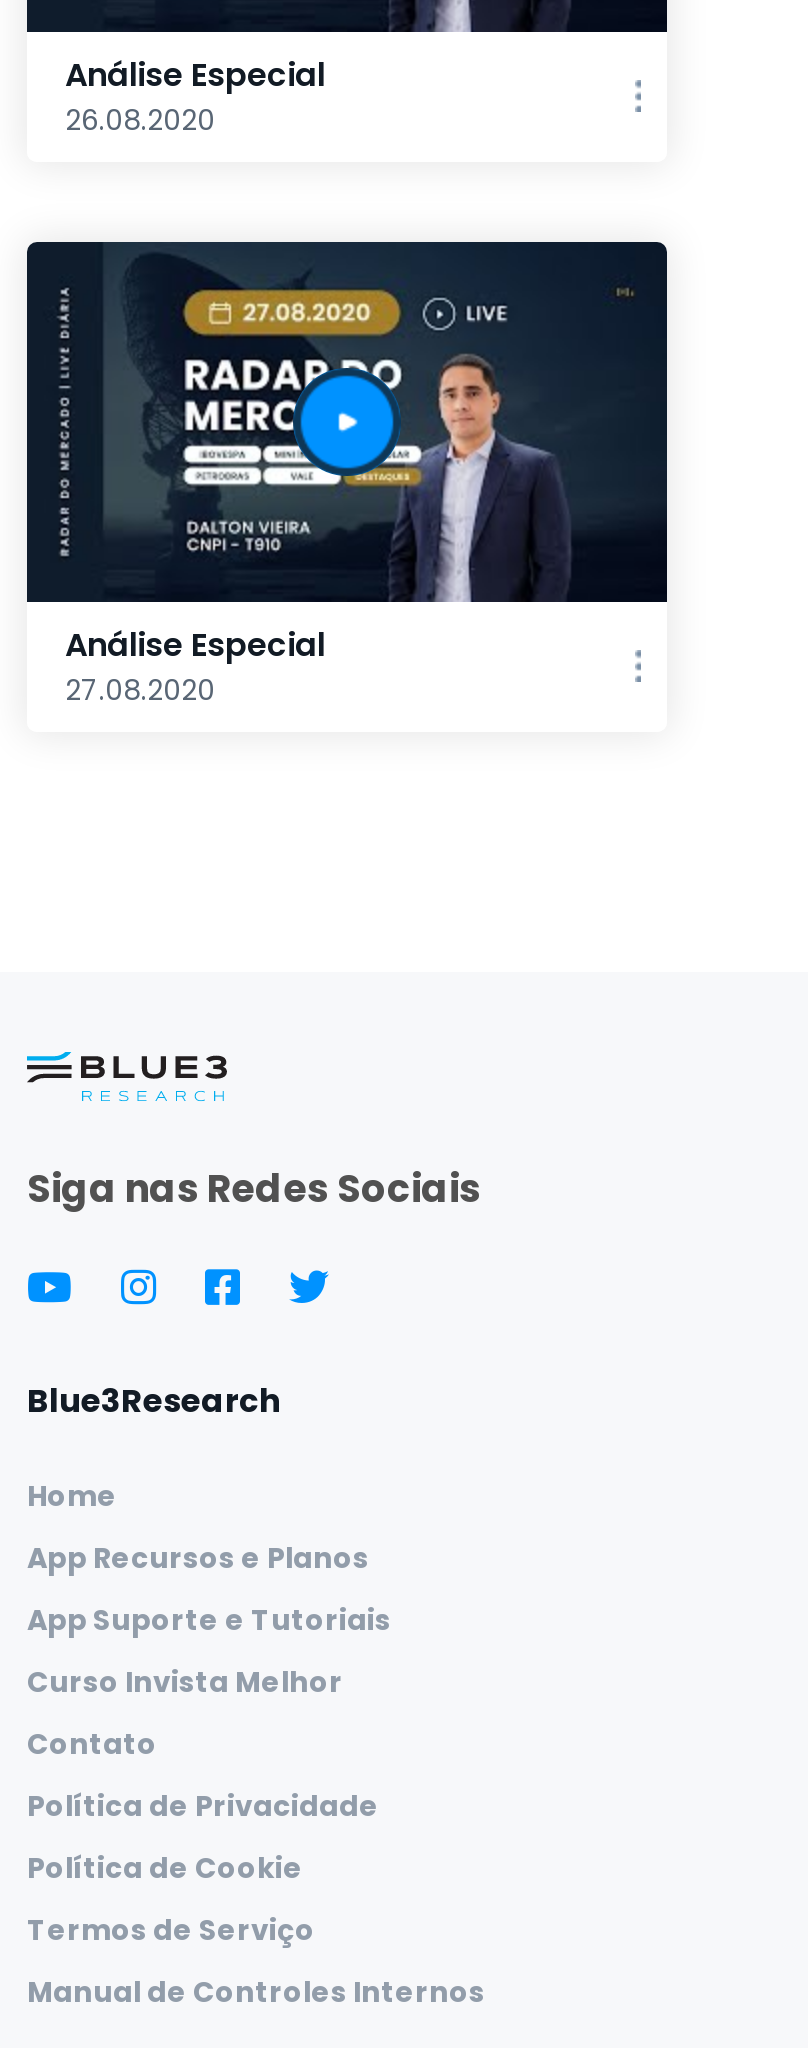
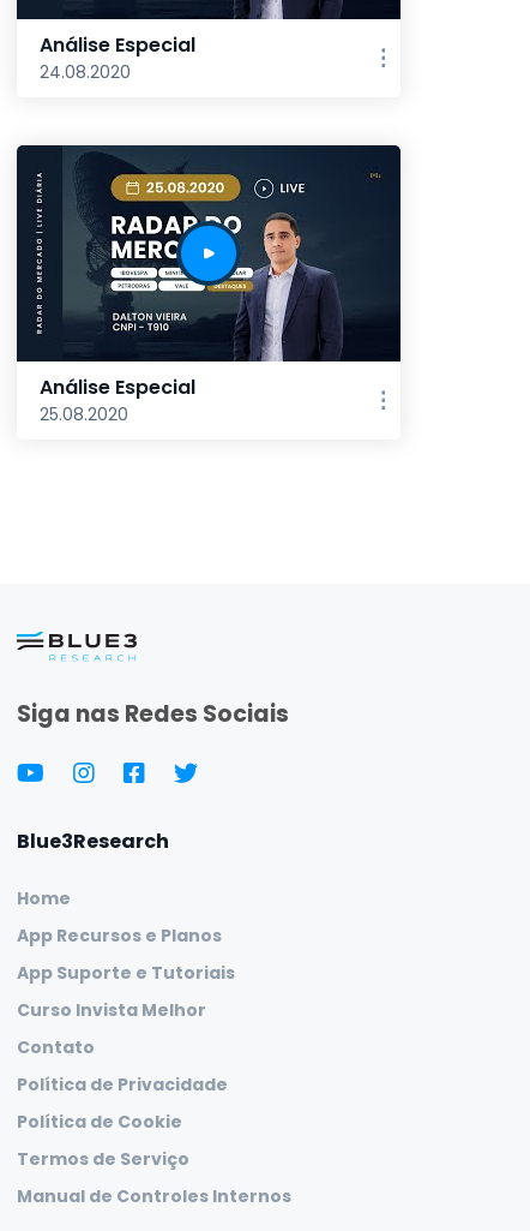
[65,100,215,140] 26.08.2020 -> [40,60,131,84] 24.08.2020
[65,670,215,710] 27.08.2020 -> [40,402,128,426] 25.08.2020

